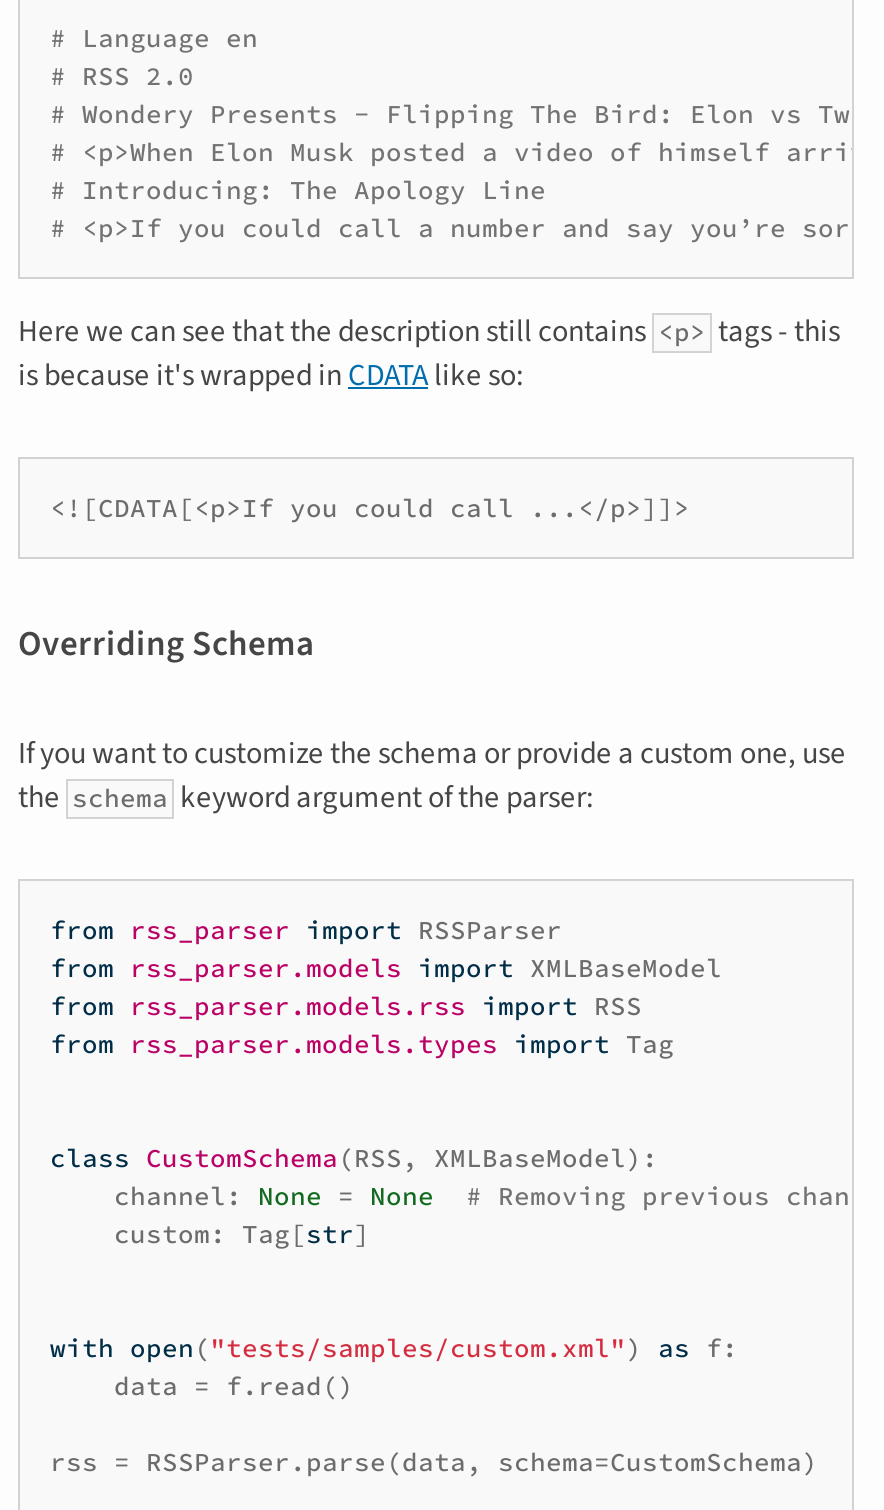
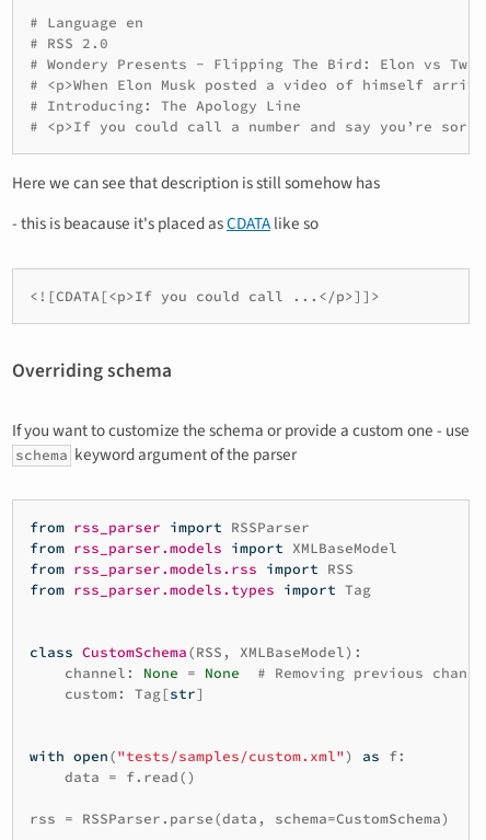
[18,308,840,396] Here we can see that the description still contains <p> tags - this | is because it's wrapped in CDATA like so: -> [12,170,380,235] Here we can see that description is still somehow has | - this is beacause it's placed as CDATA like so
[18,618,846,818] Overriding Schema | If you want to customize the schema or provide a custom one, use | the schema keyword argument of the parser: -> [12,357,470,466] Overriding schema | If you want to customize the schema or provide a custom one - use | schema keyword argument of the parser

